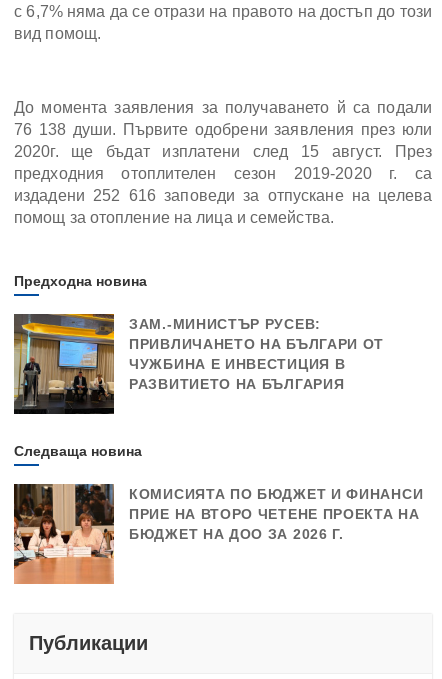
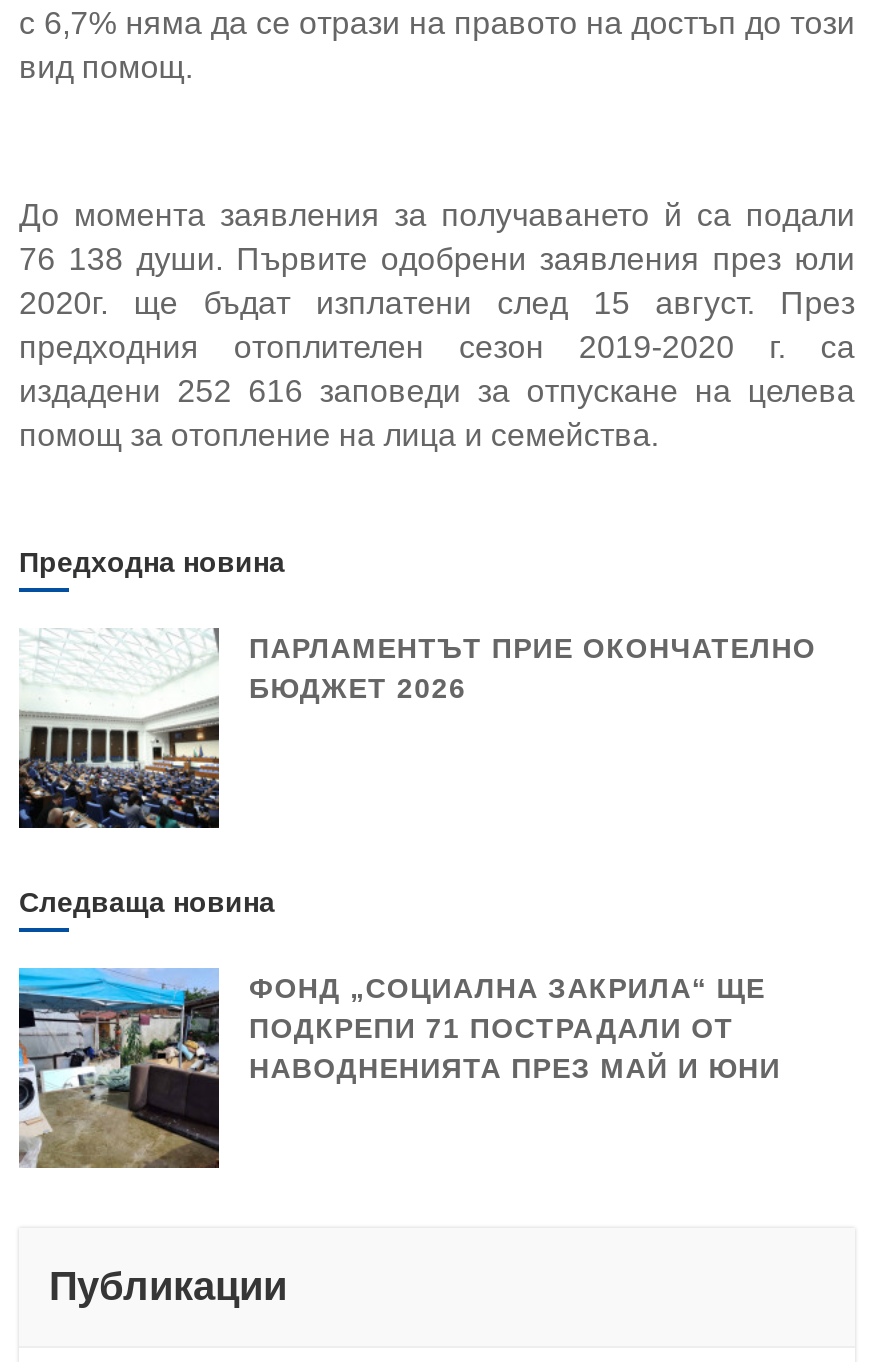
[13,313,384,415] [image] | ЗАМ.-МИНИСТЪР РУСЕВ: | ПРИВЛИЧАНЕТО НА БЪЛГАРИ ОТ | ЧУЖБИНА Е ИНВЕСТИЦИЯ В | РАЗВИТИЕТО НА БЪЛГАРИЯ -> [17,628,816,830] [image] | ПАРЛАМЕНТЪТ ПРИЕ ОКОНЧАТЕЛНО | БЮДЖЕТ 2026
[13,483,423,585] [image] | КОМИСИЯТА ПО БЮДЖЕТ И ФИНАНСИ | ПРИЕ НА ВТОРО ЧЕТЕНЕ ПРОЕКТА НА | БЮДЖЕТ НА ДОО ЗА 2026 Г. -> [17,966,781,1170] [image] | ФОНД „СОЦИАЛНА ЗАКРИЛА“ ЩЕ | ПОДКРЕПИ 71 ПОСТРАДАЛИ ОТ | НАВОДНЕНИЯТА ПРЕЗ МАЙ И ЮНИ

